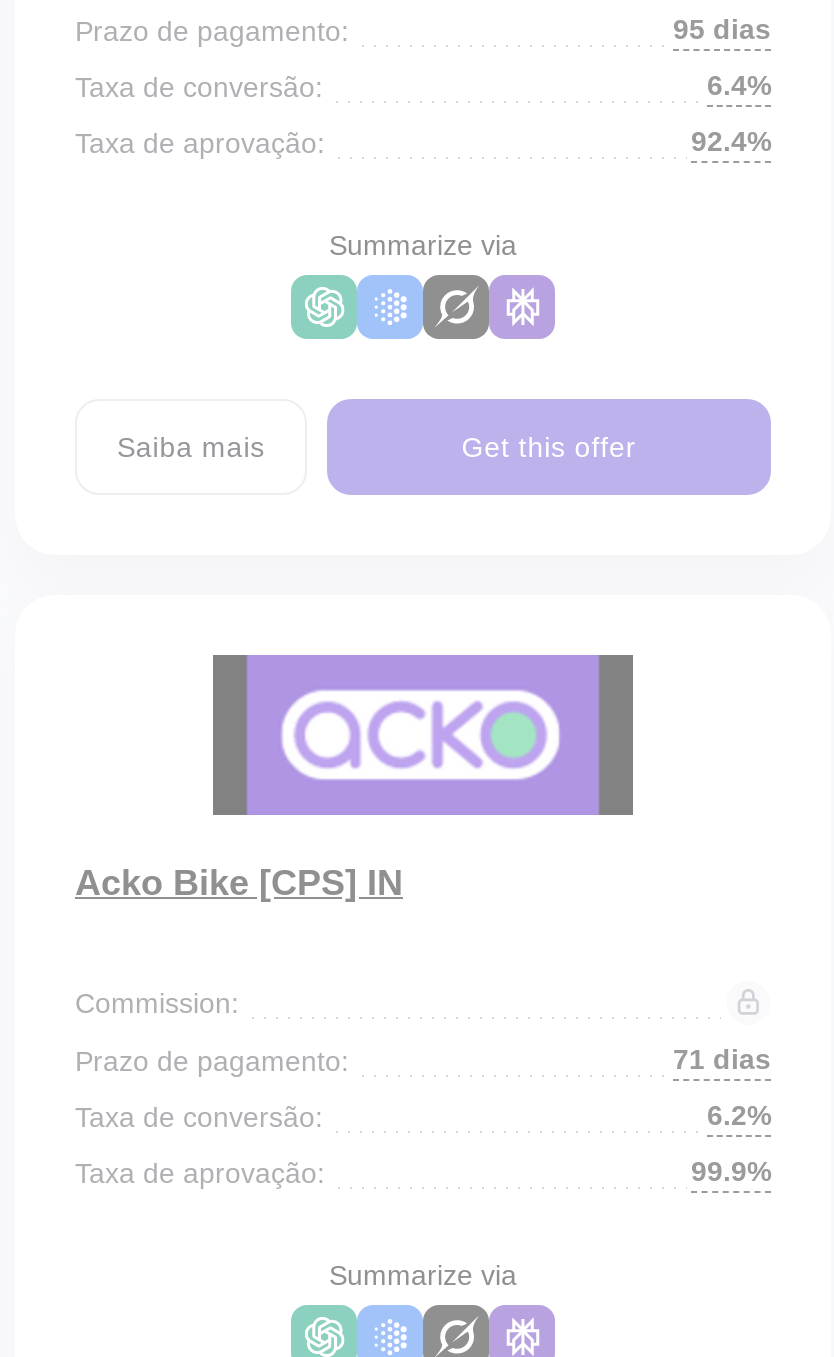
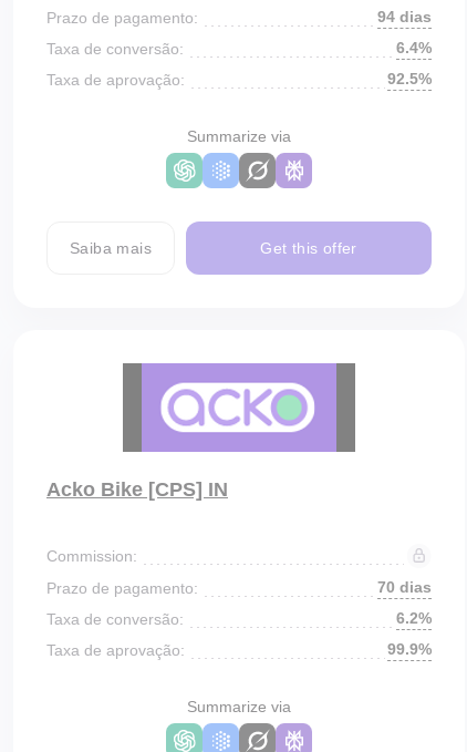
[673,13,771,45] 95 dias -> [377,8,432,25] 94 dias
[691,125,771,157] 92.4% -> [387,70,432,87] 92.5%
[673,1043,771,1075] 71 dias -> [377,578,432,596] 70 dias

